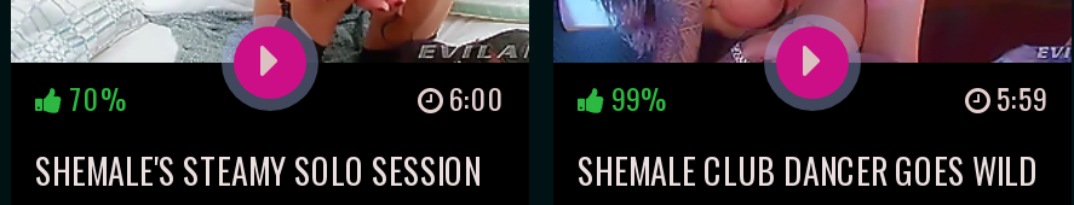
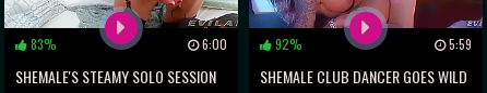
[69,77,130,118] 70% -> [31,35,57,53] 83%
[611,77,670,118] 99% -> [275,35,302,53] 92%

